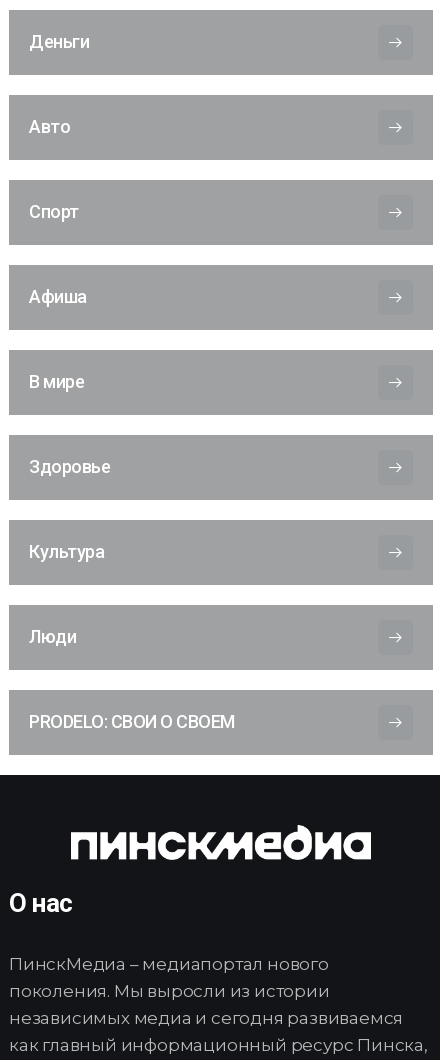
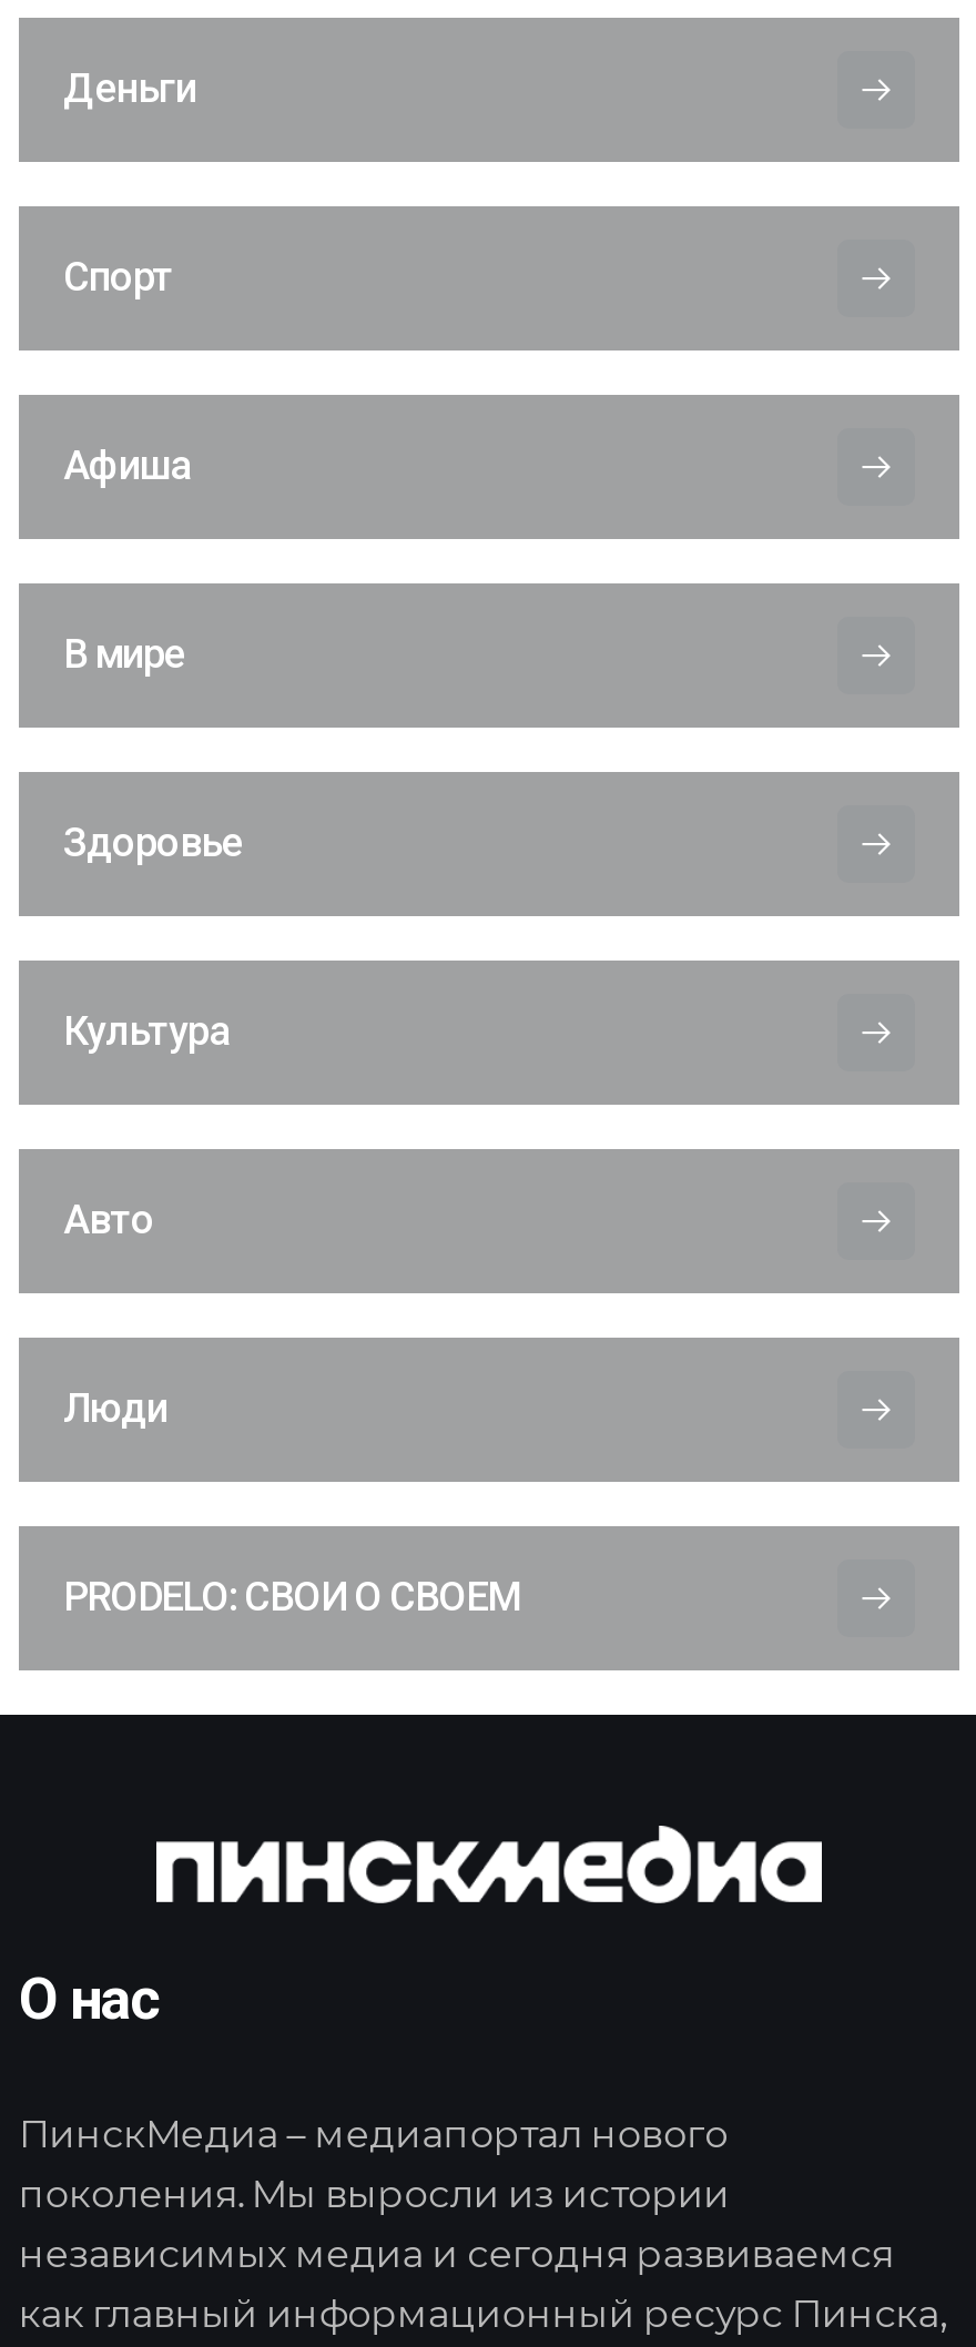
moved [29,116,70,137] -> [63,1197,154,1243]: Авто
moved [29,201,110,562] -> [63,254,243,1055]: Спорт | Афиша | В мире | Здоровье | Культура

